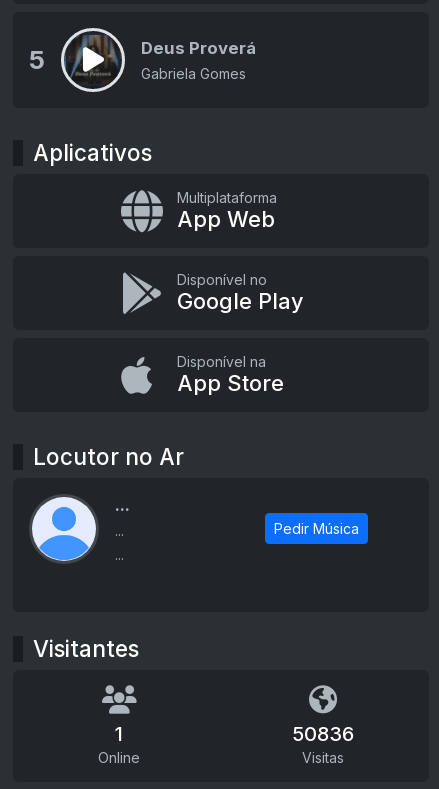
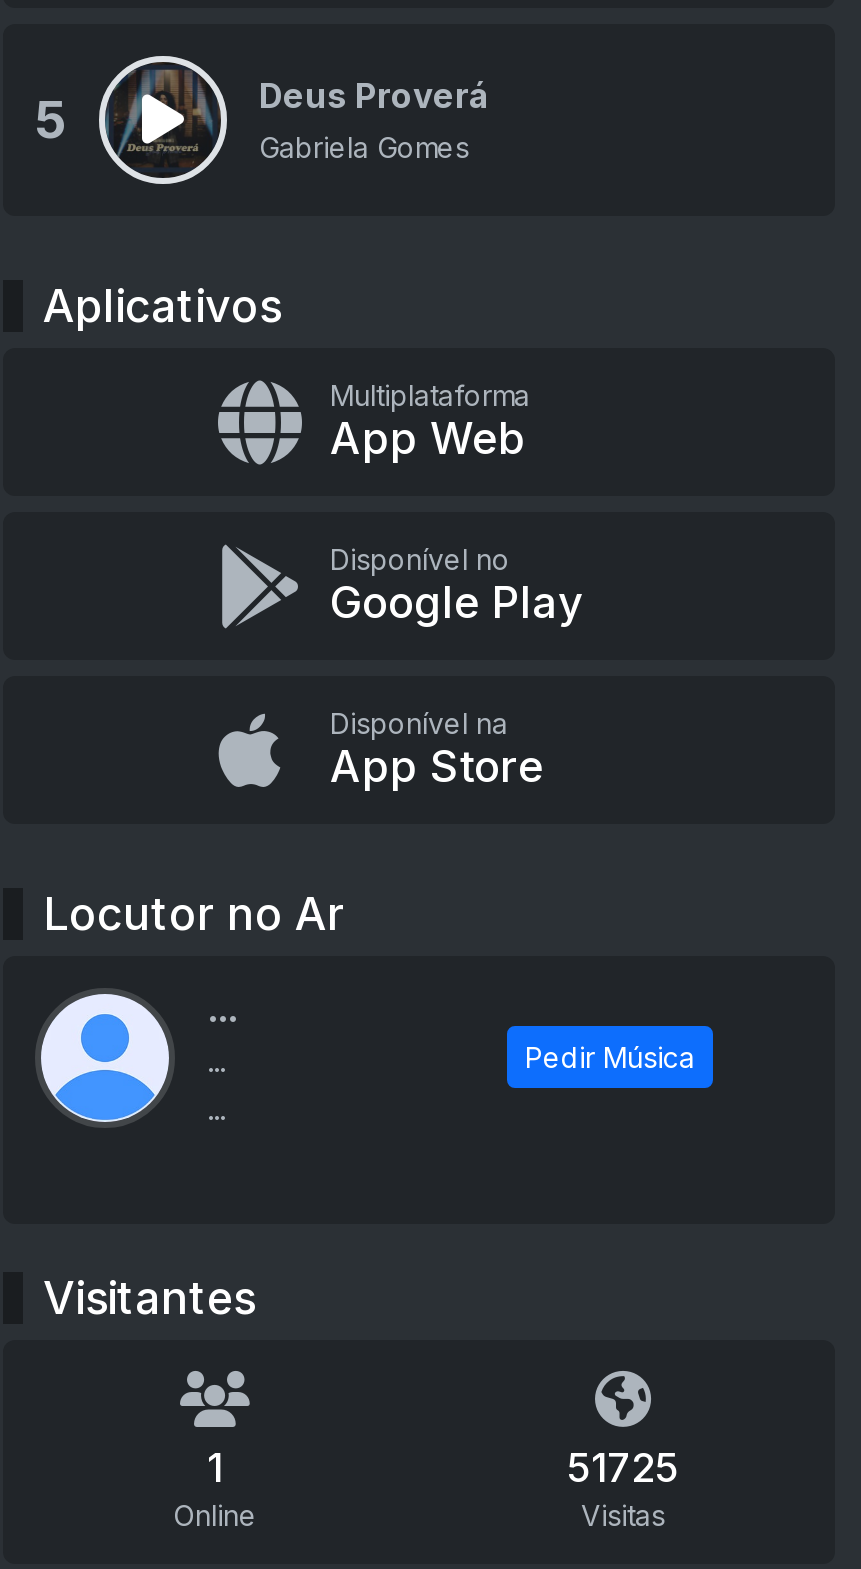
[292,722,354,746] 50836 -> [567,1444,679,1492] 51725

